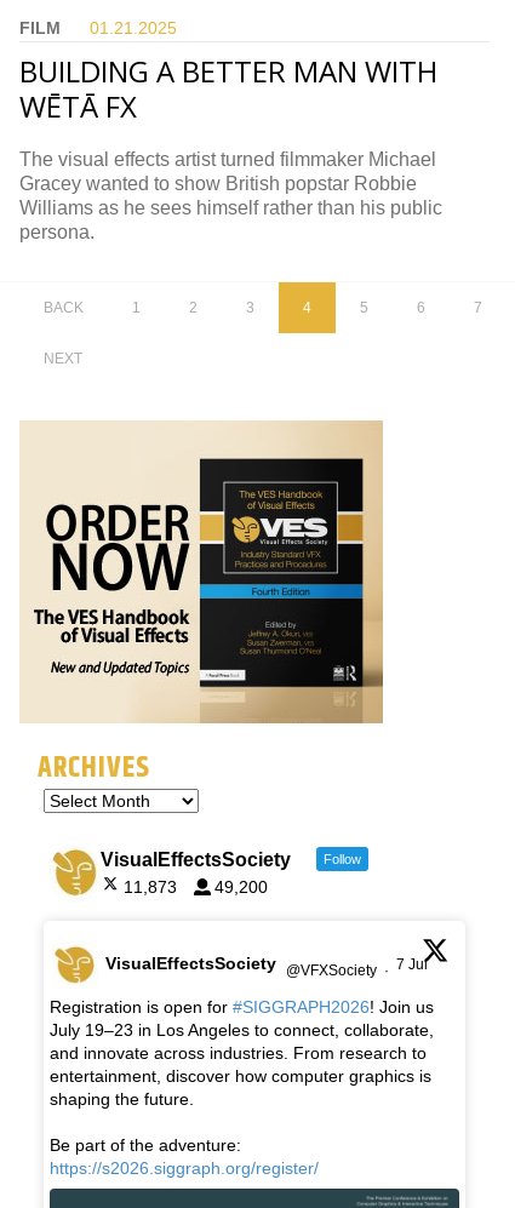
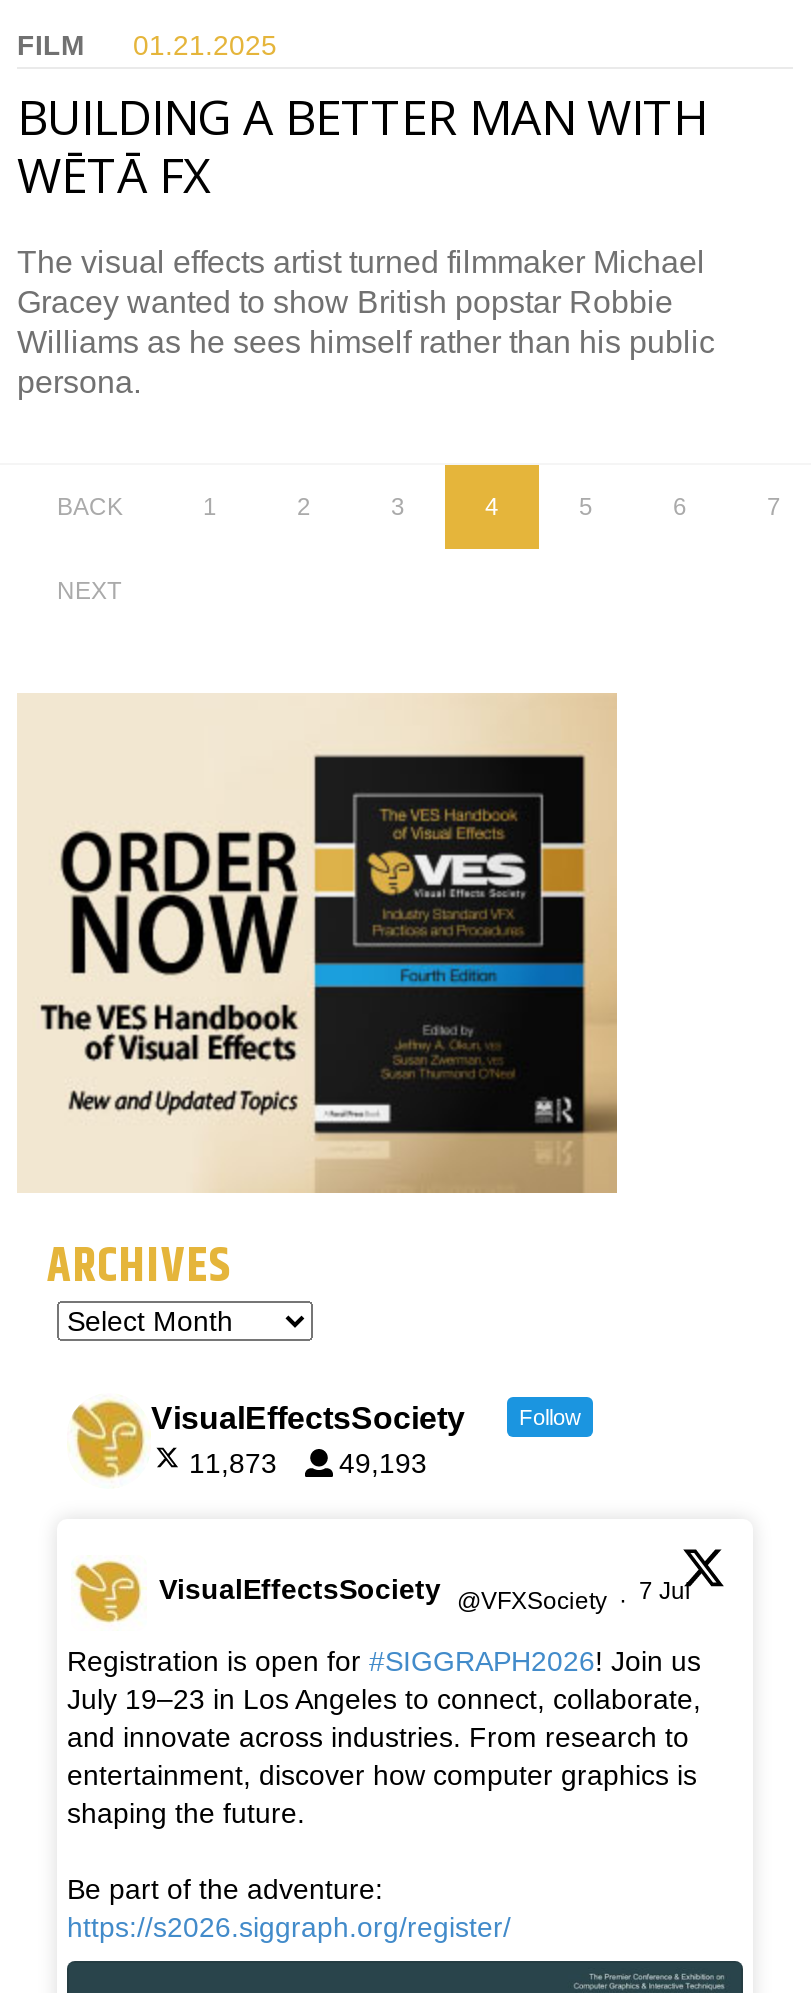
[124,877,268,897] 11,873 49,200 -> [189,1447,427,1479] 11,873 49,193

